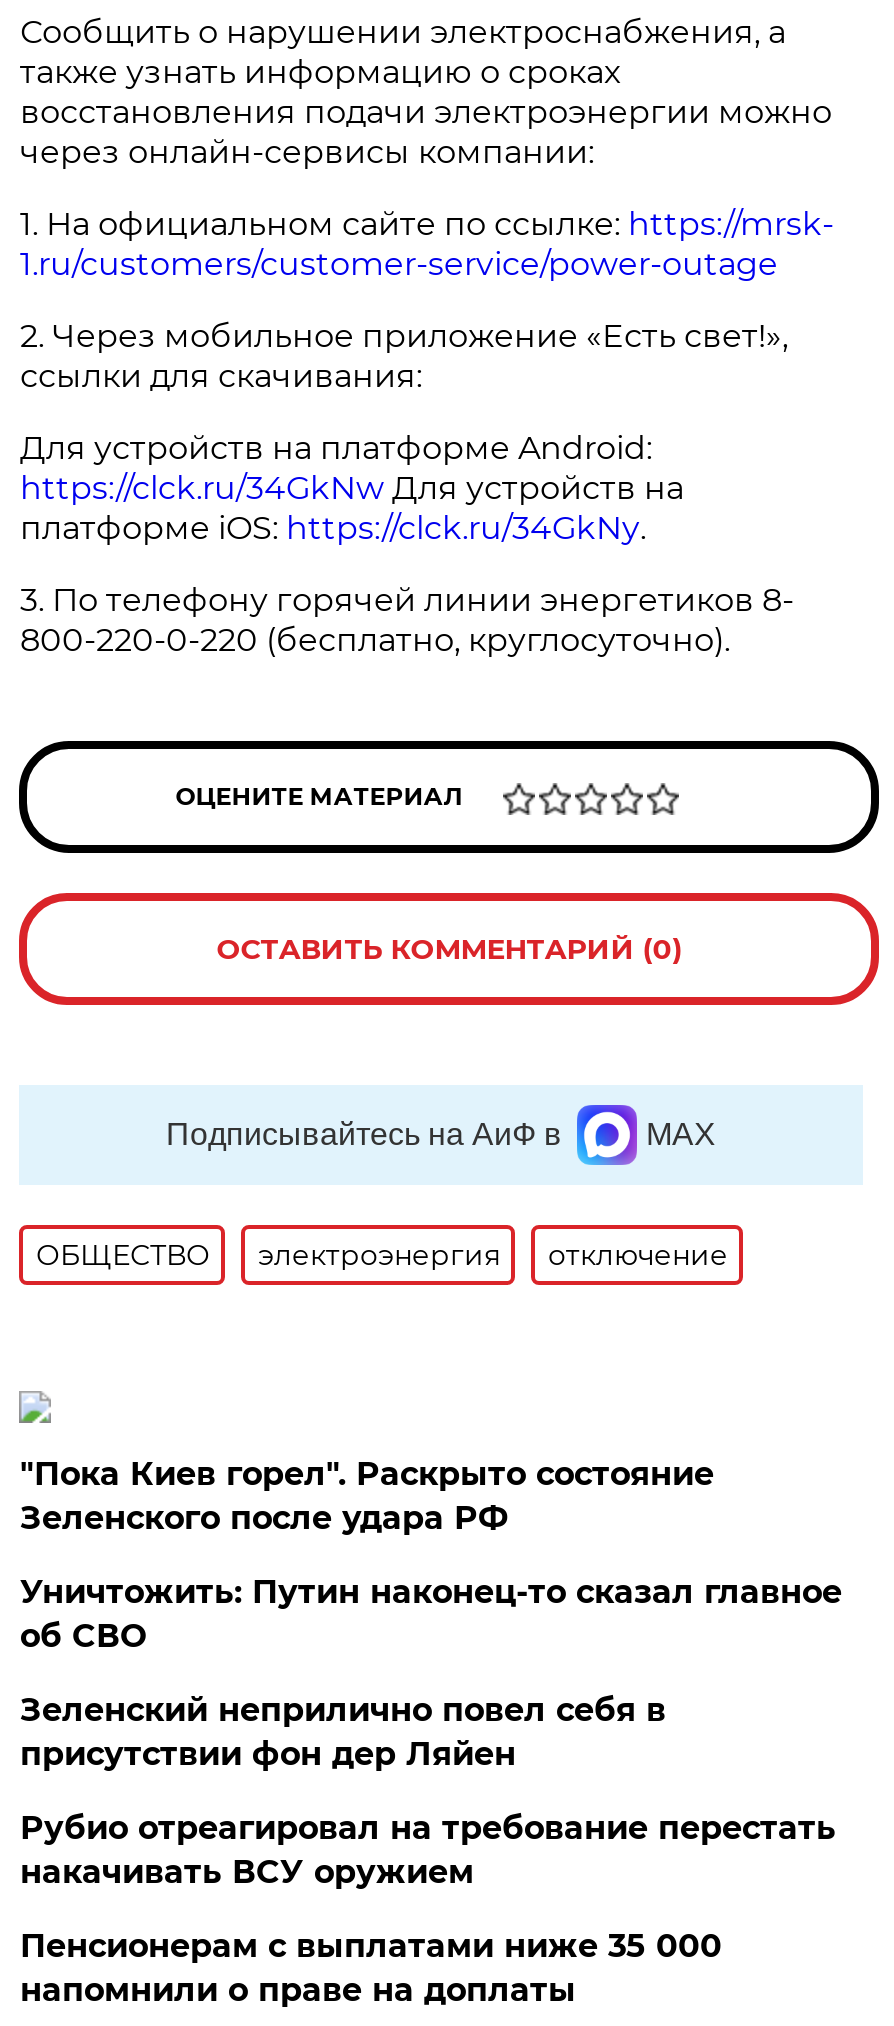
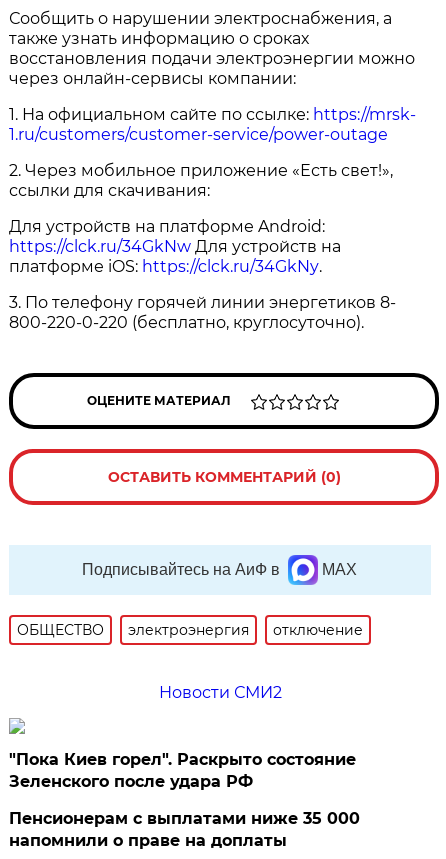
none -> [159,683,282,702] Новости СМИ2
moved [20,1455,714,1537] -> [9,750,356,791]: "Пока Киев горел". Раскрыто состояние | Зеленского после удара РФ
[20,1573,842,1891] Уничтожить: Путин наконец-то сказал главное | об СВО | Зеленский неприлично повел cебя в | присутствии фон дер Ляйен | Рубио отреагировал на требование перестать | накачивать ВСУ оружием -> none

